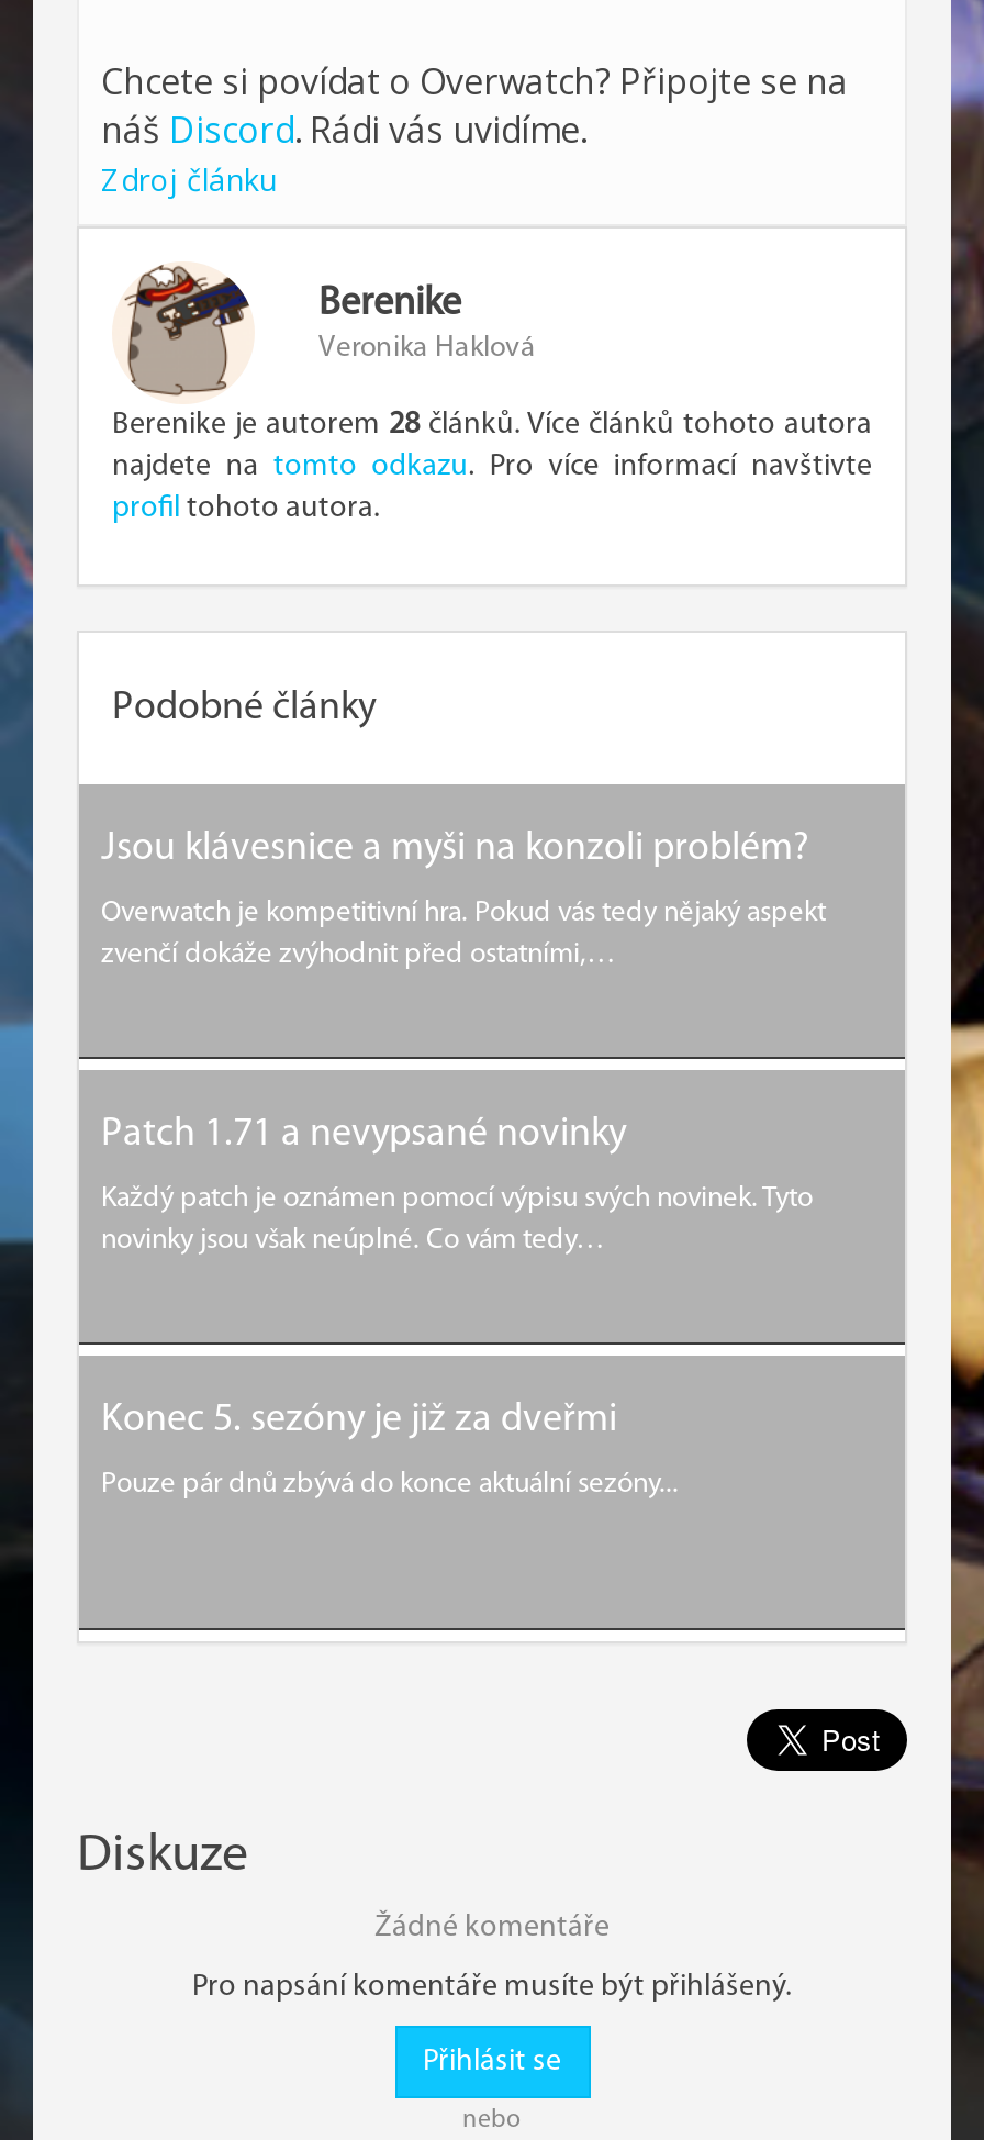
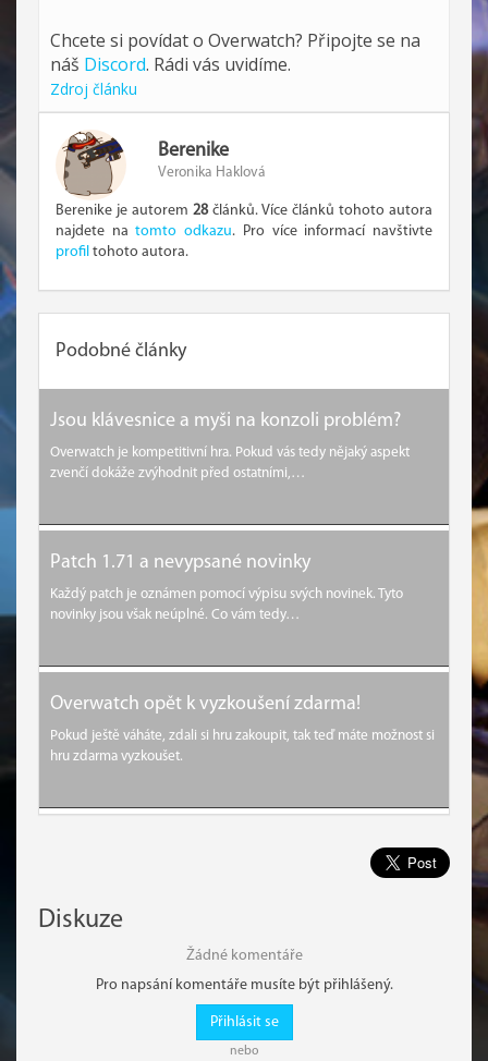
[101,1399,679,1498] Konec 5. sezóny je již za dveřmi | Pouze pár dnů zbývá do konce aktuální sezóny... -> [50,694,435,764] Overwatch opět k vyzkoušení zdarma! | Pokud ještě váháte, zdali si hru zakoupit, tak teď máte možnost si | hru zdarma vyzkoušet.

